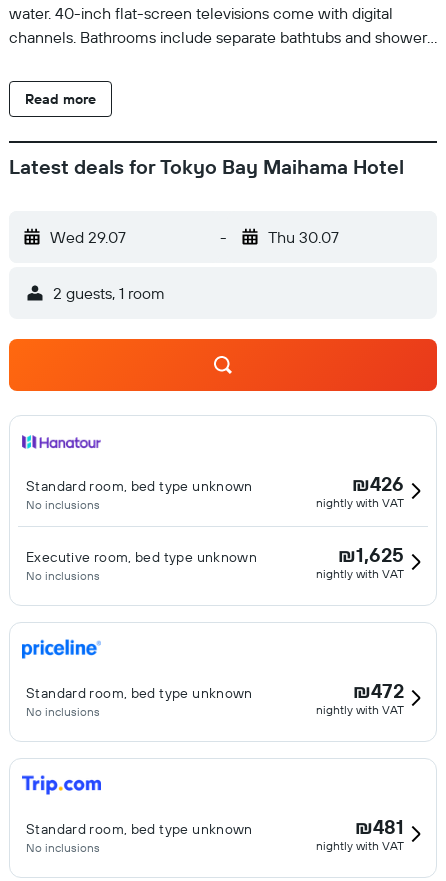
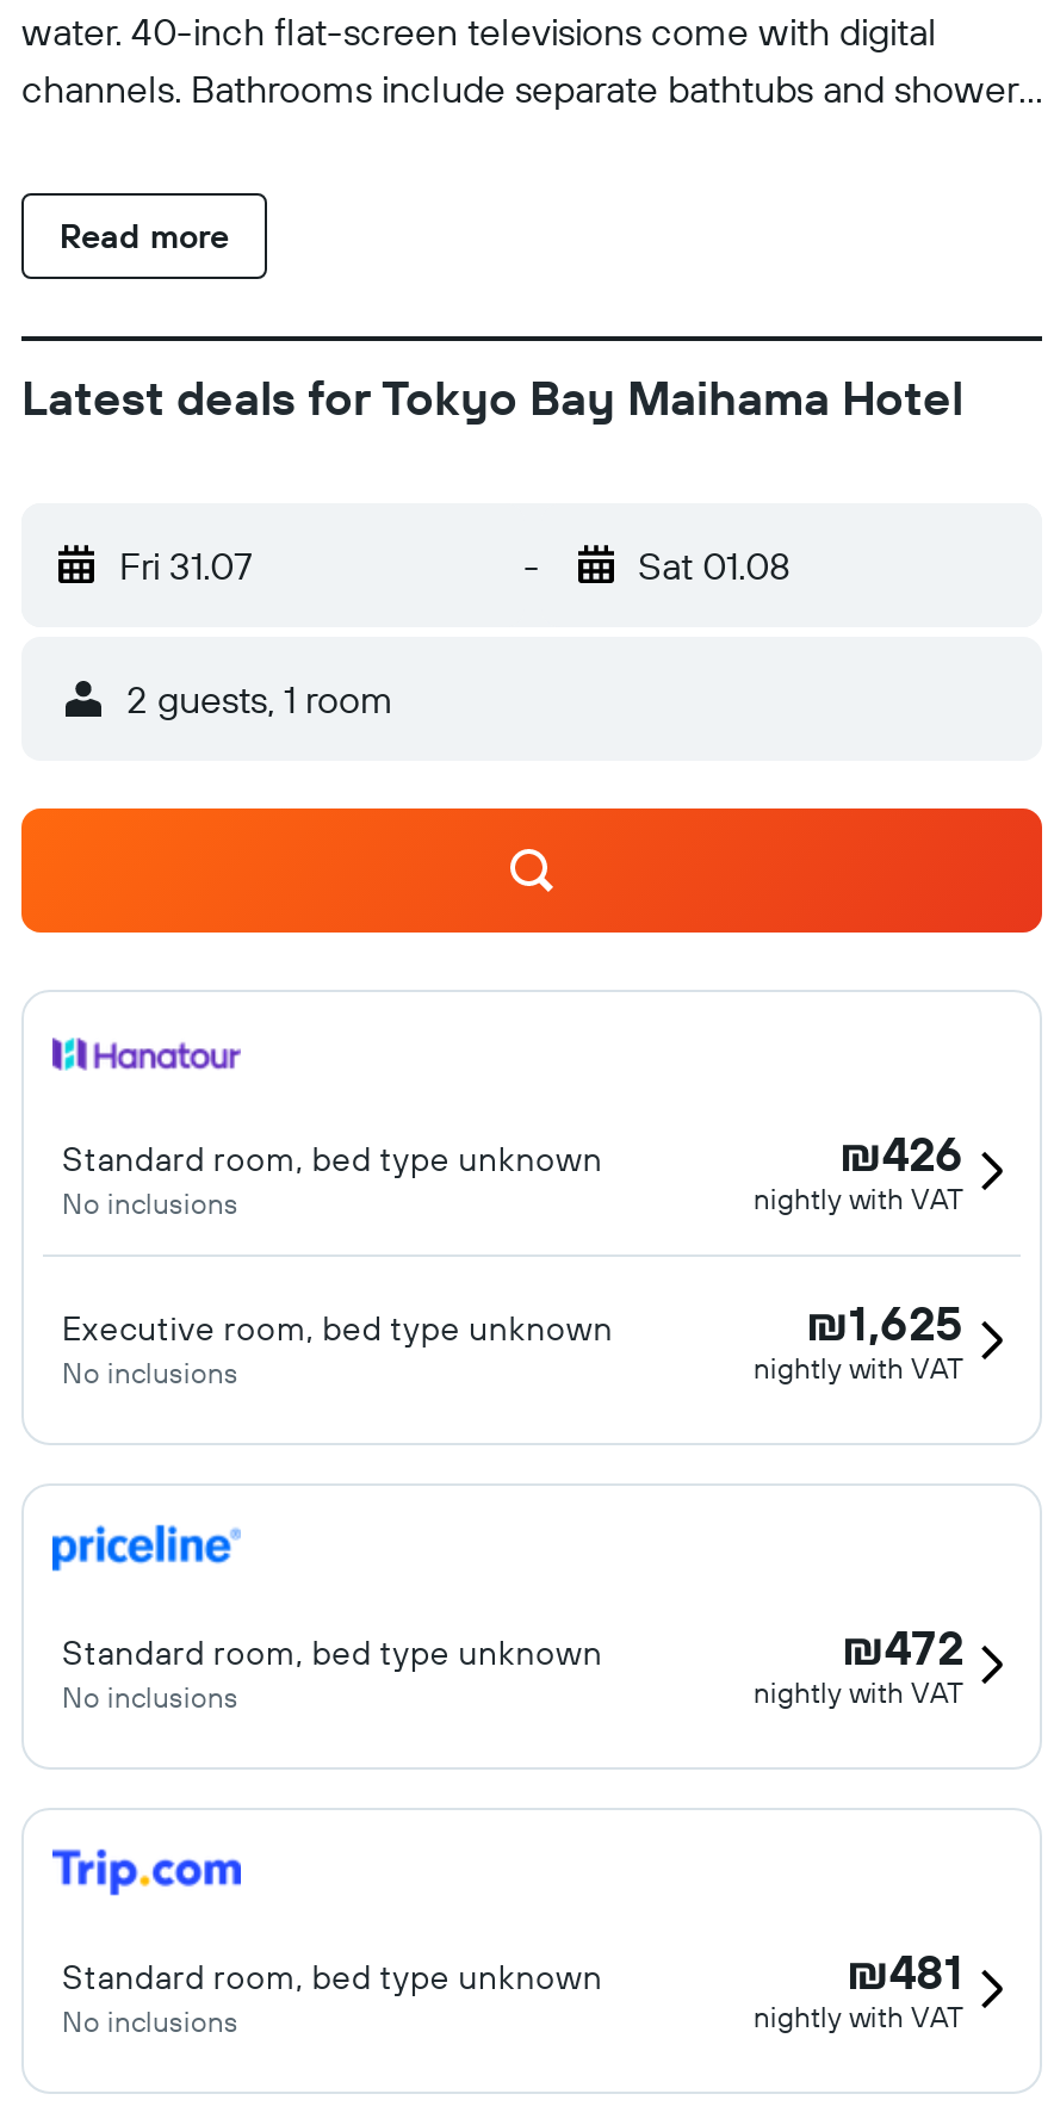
[50,227,126,247] Wed 29.07 -> [119,541,253,589] Fri 31.07
[267,227,338,247] Thu 30.07 -> [638,541,790,589] Sat 01.08

